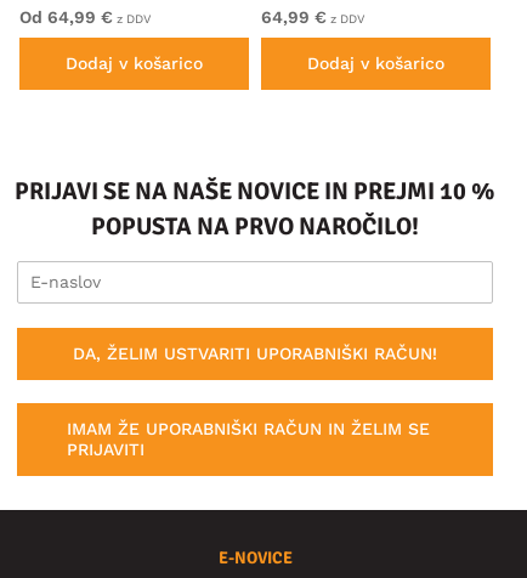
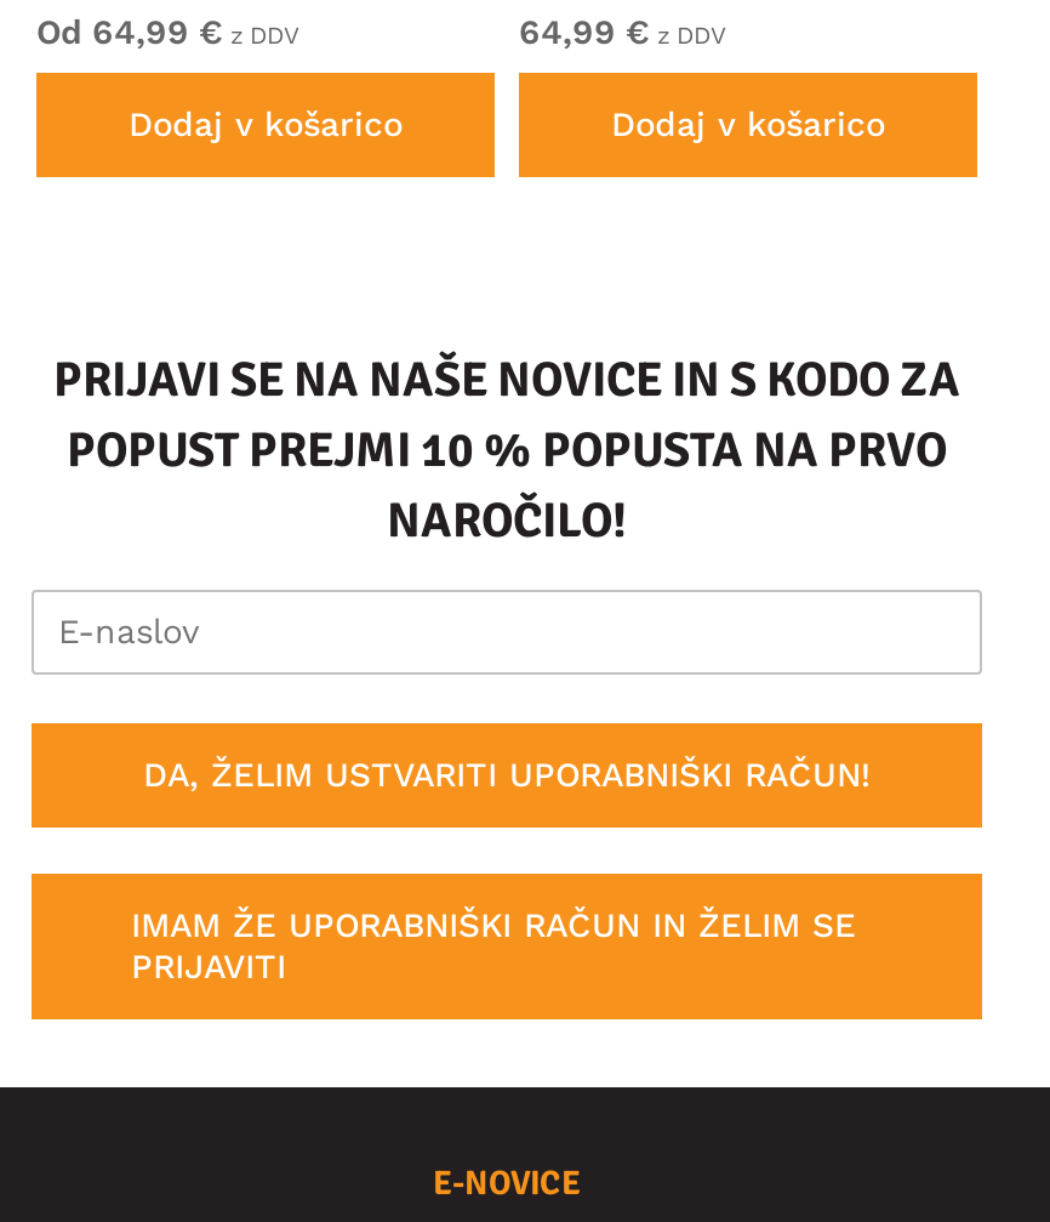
[15,176,495,241] PRIJAVI SE NA NAŠE NOVICE IN PREJMI 10 % | POPUSTA NA PRVO NAROČILO! -> [53,349,960,550] PRIJAVI SE NA NAŠE NOVICE IN S KODO ZA | POPUST PREJMI 10 % POPUSTA NA PRVO | NAROČILO!

